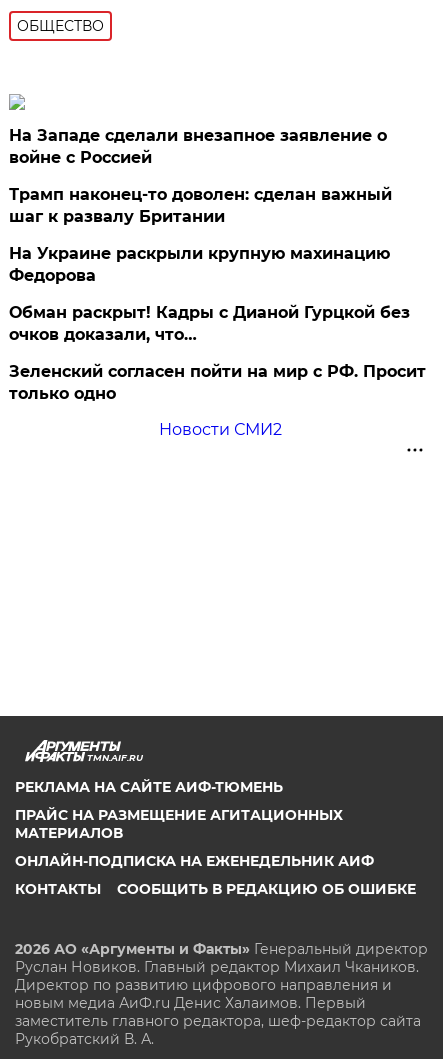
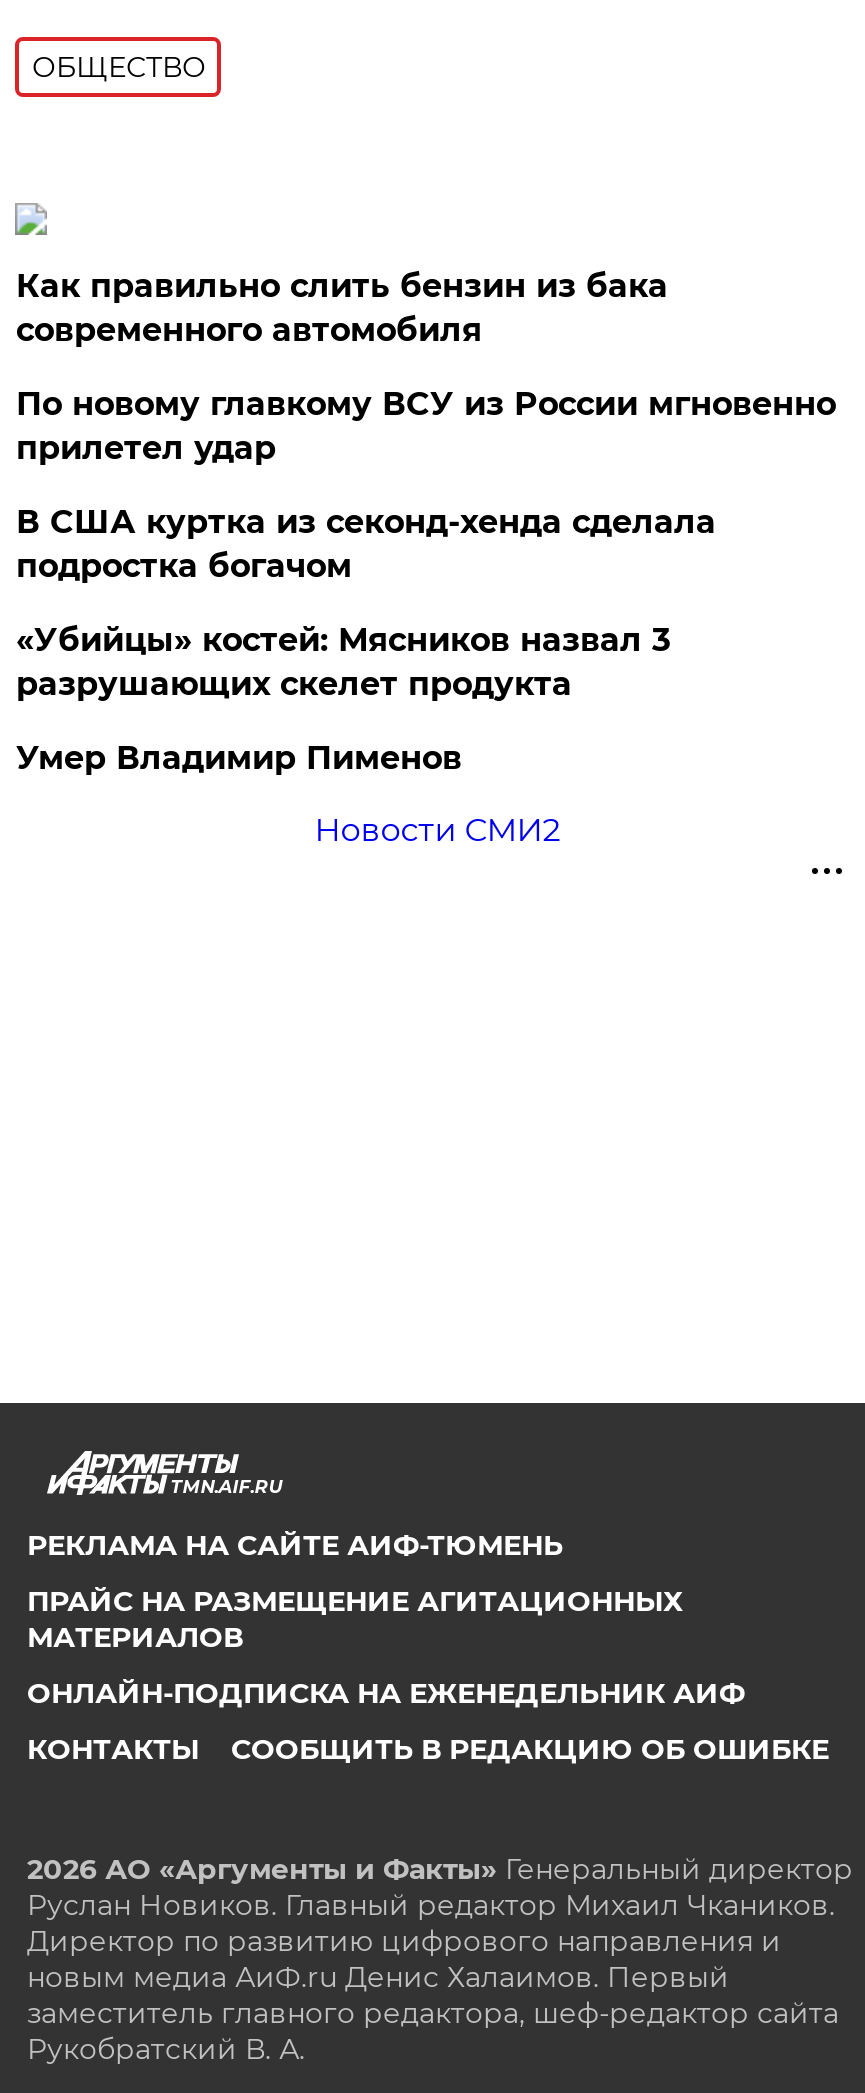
[9,126,387,167] На Западе сделали внезапное заявление о | войне с Россией -> [16,267,668,349] Как правильно слить бензин из бака | современного автомобиля
[9,185,392,226] Трамп наконец-то доволен: сделан важный | шаг к развалу Британии -> [16,385,836,467] По новому главкому ВСУ из России мгновенно | прилетел удар
[9,244,390,285] На Украине раскрыли крупную махинацию | Федорова -> [16,503,716,585] В США куртка из секонд-хенда сделала | подростка богачом
[9,303,410,344] Обман раскрыт! Кадры с Дианой Гурцкой без | очков доказали, что… -> [16,621,670,703] «Убийцы» костей: Мясников назвал 3 | разрушающих скелет продукта
[9,362,426,403] Зеленский согласен пойти на мир с РФ. Просит | только одно -> [16,739,462,777] Умер Владимир Пименов

